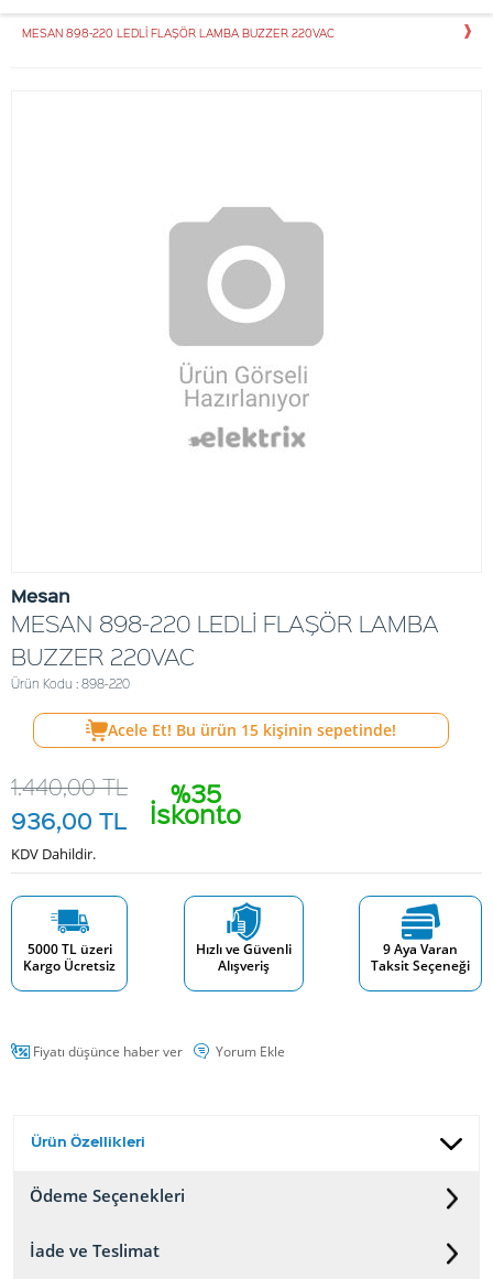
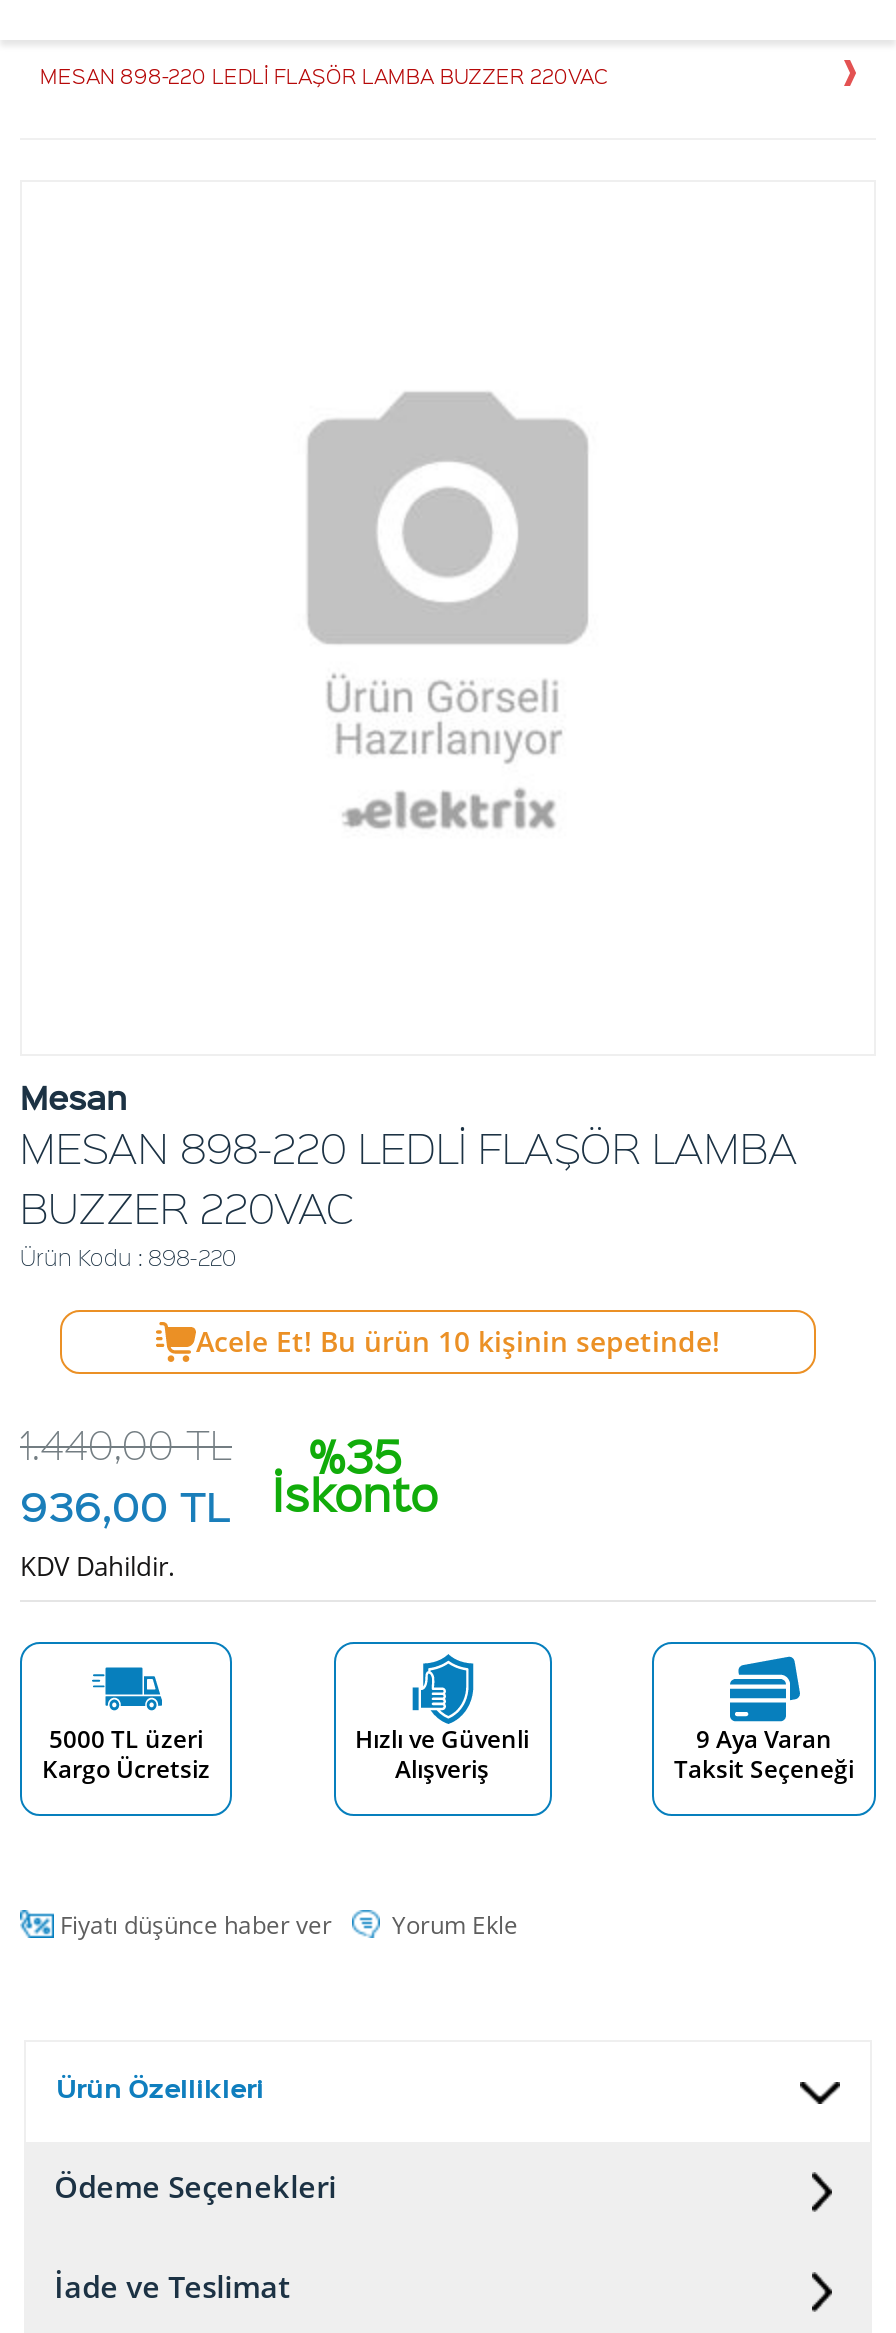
[108,719,396,740] Acele Et! Bu ürün 15 kişinin sepetinde! -> [196,1322,720,1360] Acele Et! Bu ürün 10 kişinin sepetinde!

